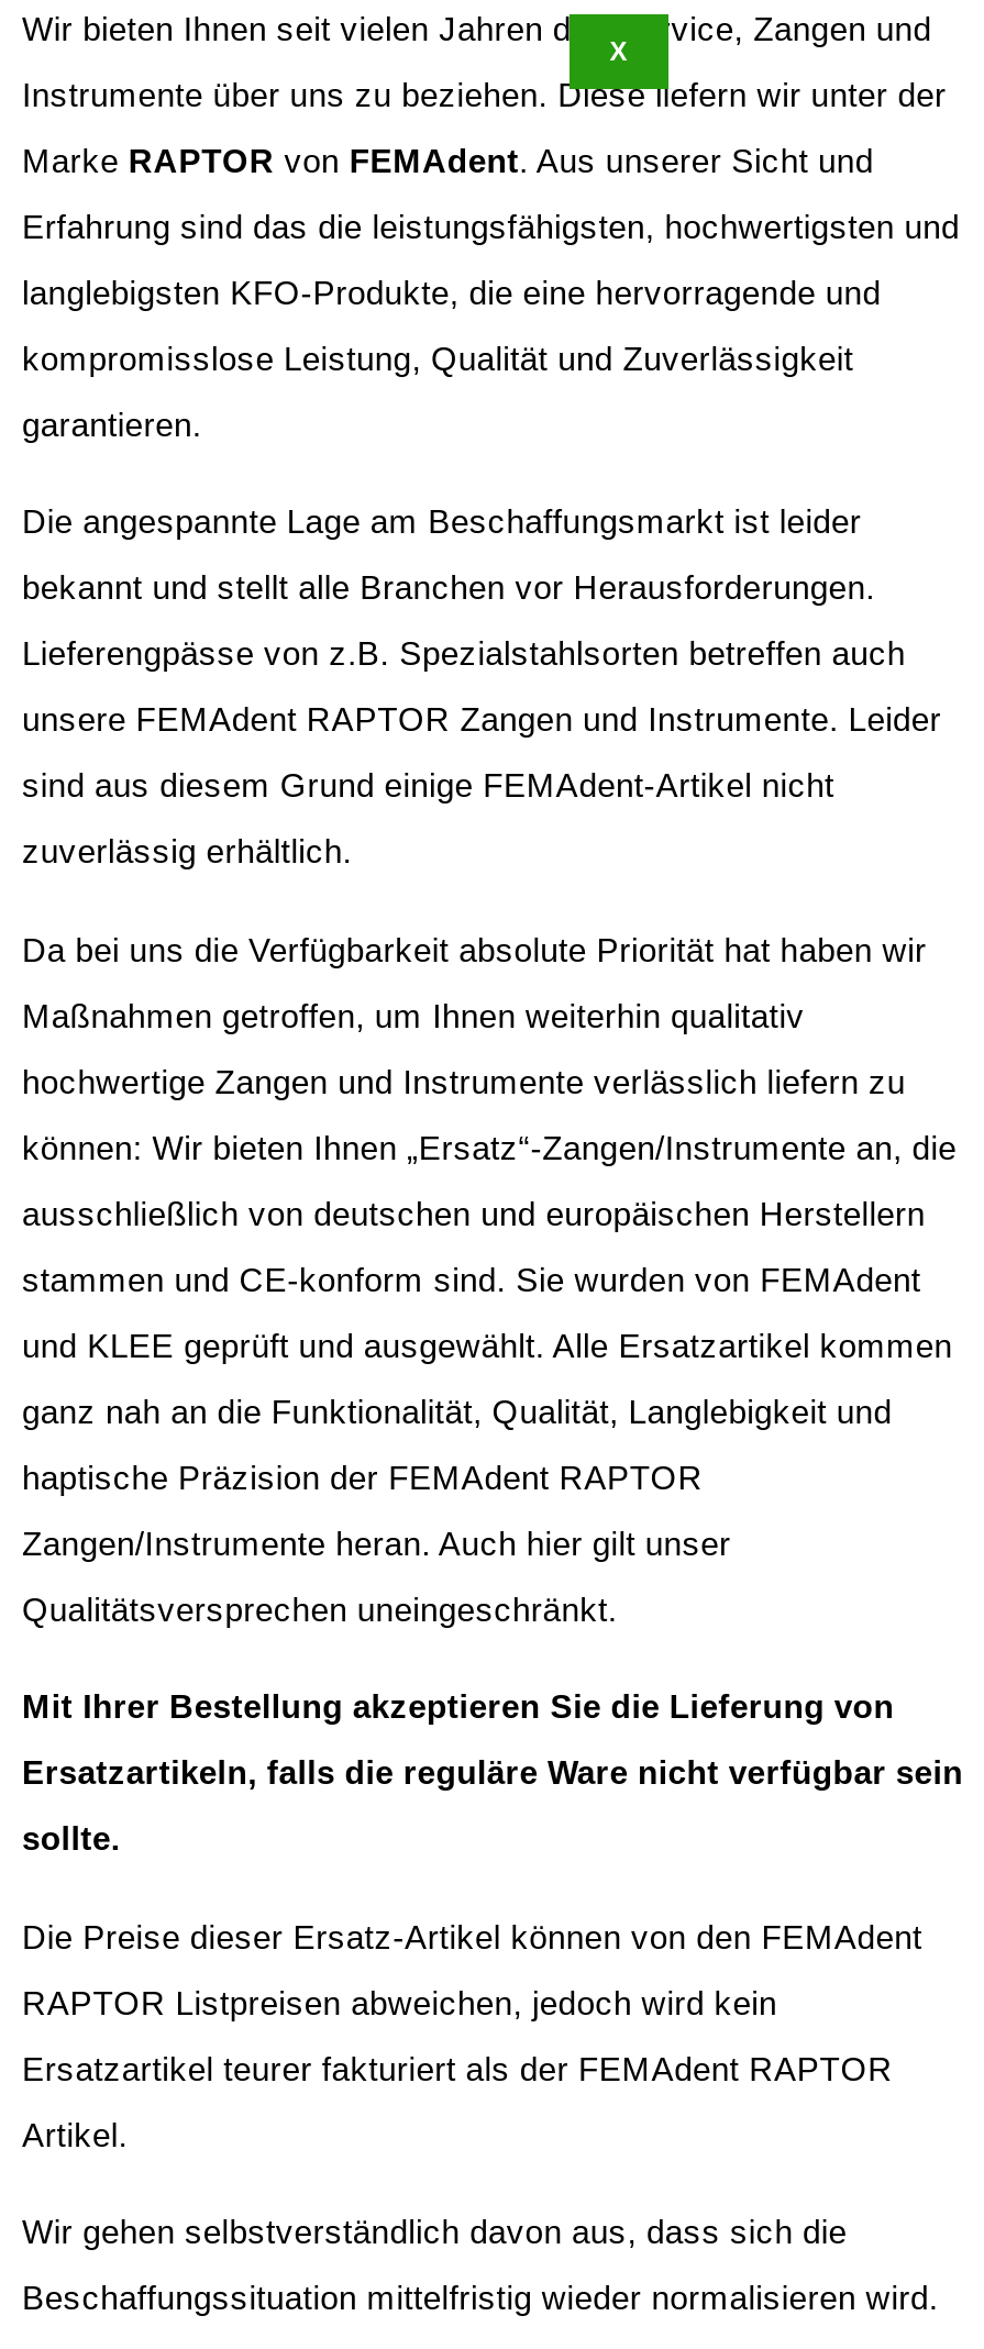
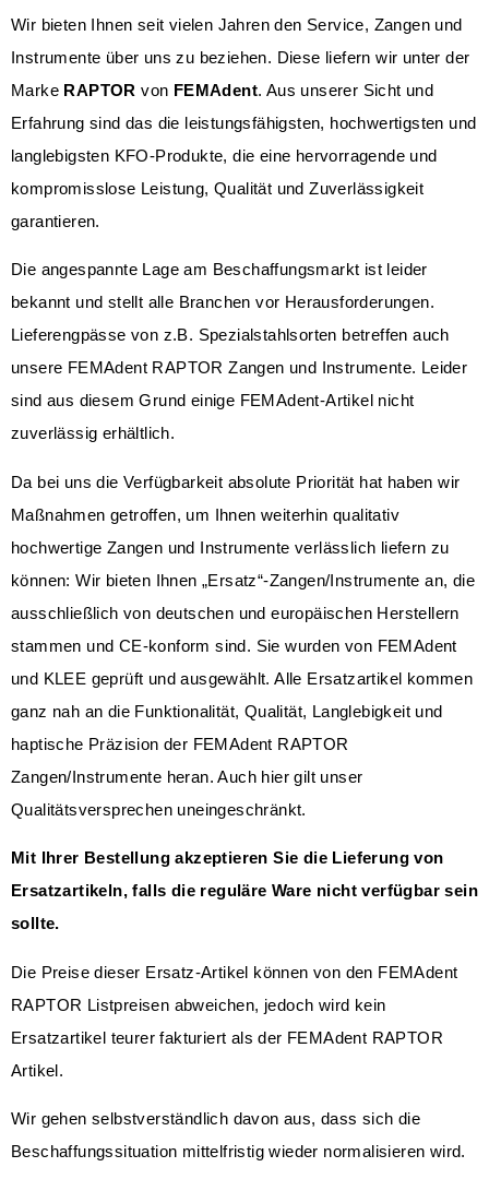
[610,36,628,67] X -> none

